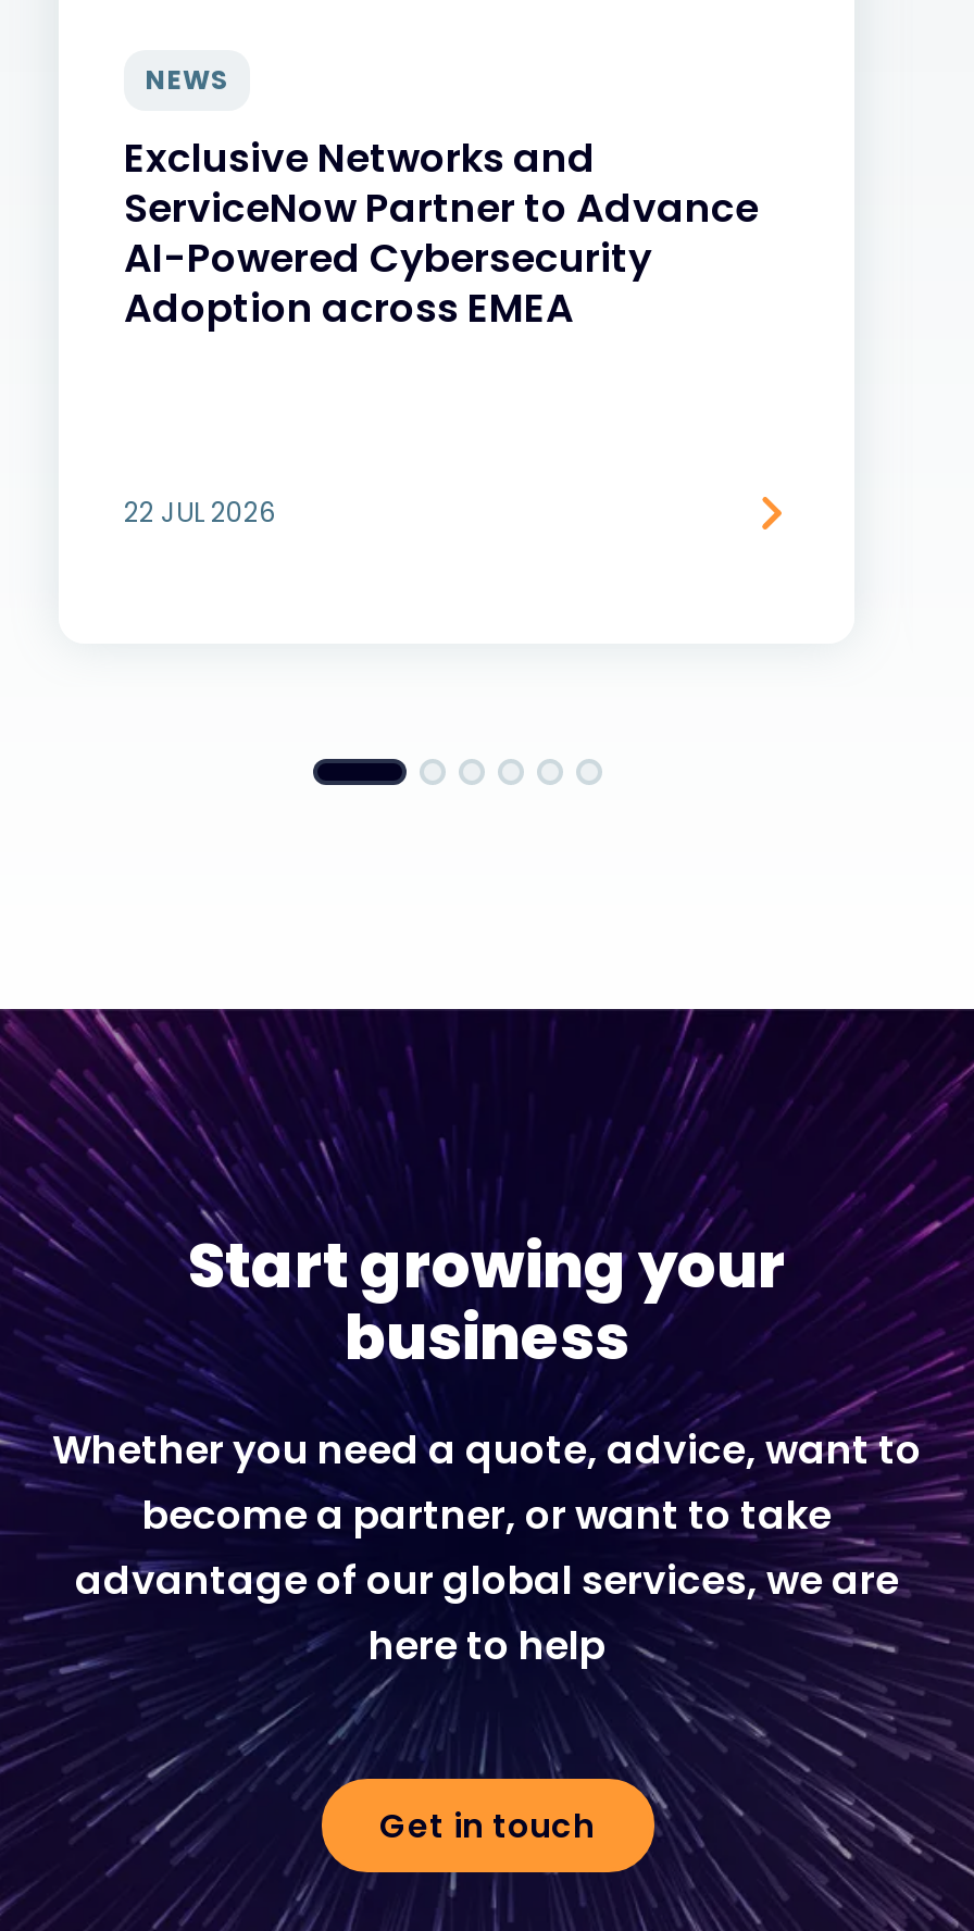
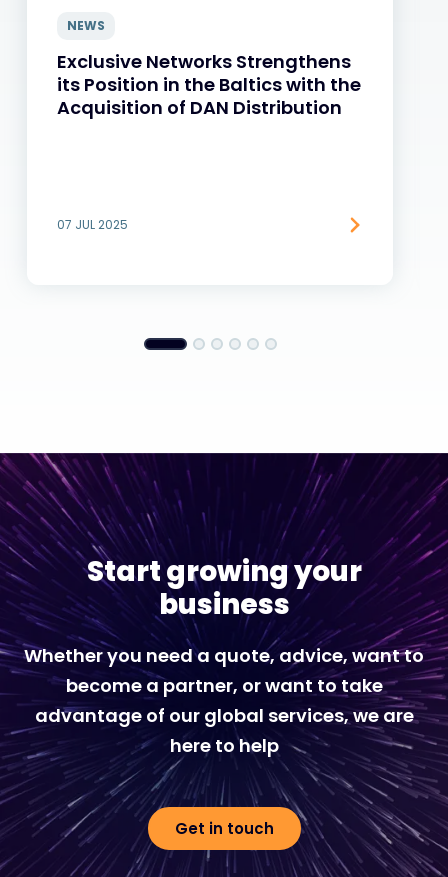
[124,129,759,334] Exclusive Networks and | ServiceNow Partner to Advance | AI-Powered Cybersecurity | Adoption across EMEA -> [57,48,361,119] Exclusive Networks Strengthens | its Position in the Baltics with the | Acquisition of DAN Distribution
[124,493,276,530] 22 JUL 2026 -> [57,215,128,232] 07 JUL 2025

